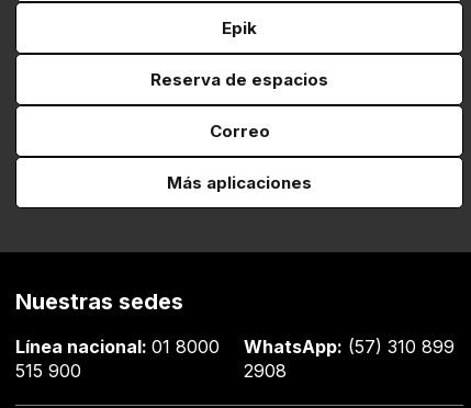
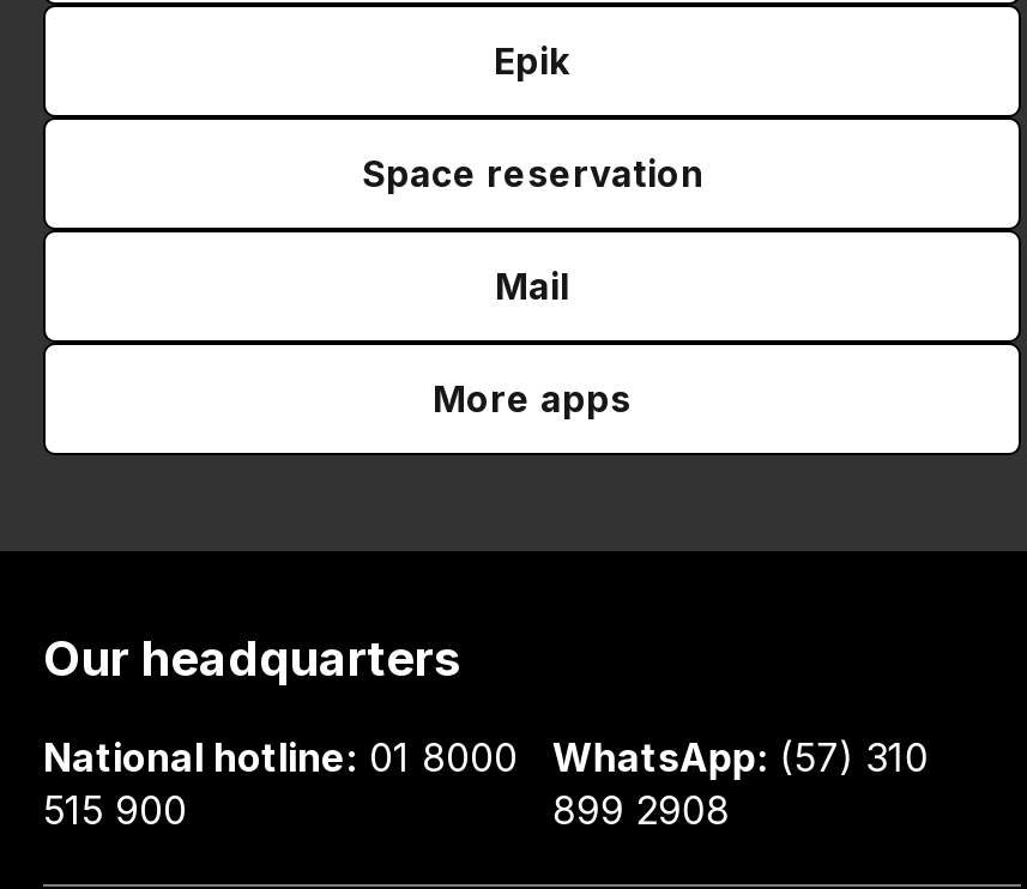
[150,69,328,90] Reserva de espacios -> [362,151,702,196] Space reservation
[209,121,270,141] Correo -> [495,264,569,309] Mail
[167,172,312,193] Más aplicaciones -> [433,376,632,422] More apps
[15,288,183,315] Nuestras sedes -> [43,630,460,688] Our headquarters
[15,336,220,358] Línea nacional: 01 8000 -> [43,733,518,781] National hotline: 01 8000

